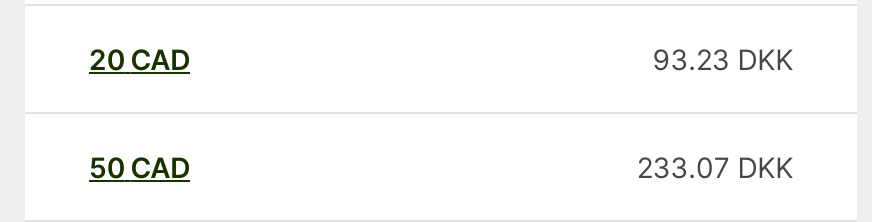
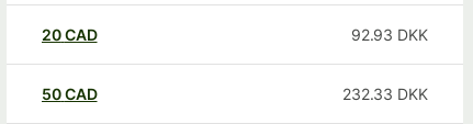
[652,42,793,76] 93.23 DKK -> [351,25,428,44] 92.93 DKK
[637,150,793,184] 233.07 DKK -> [342,85,428,103] 232.33 DKK

